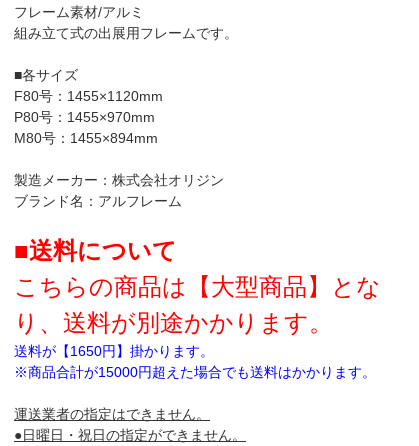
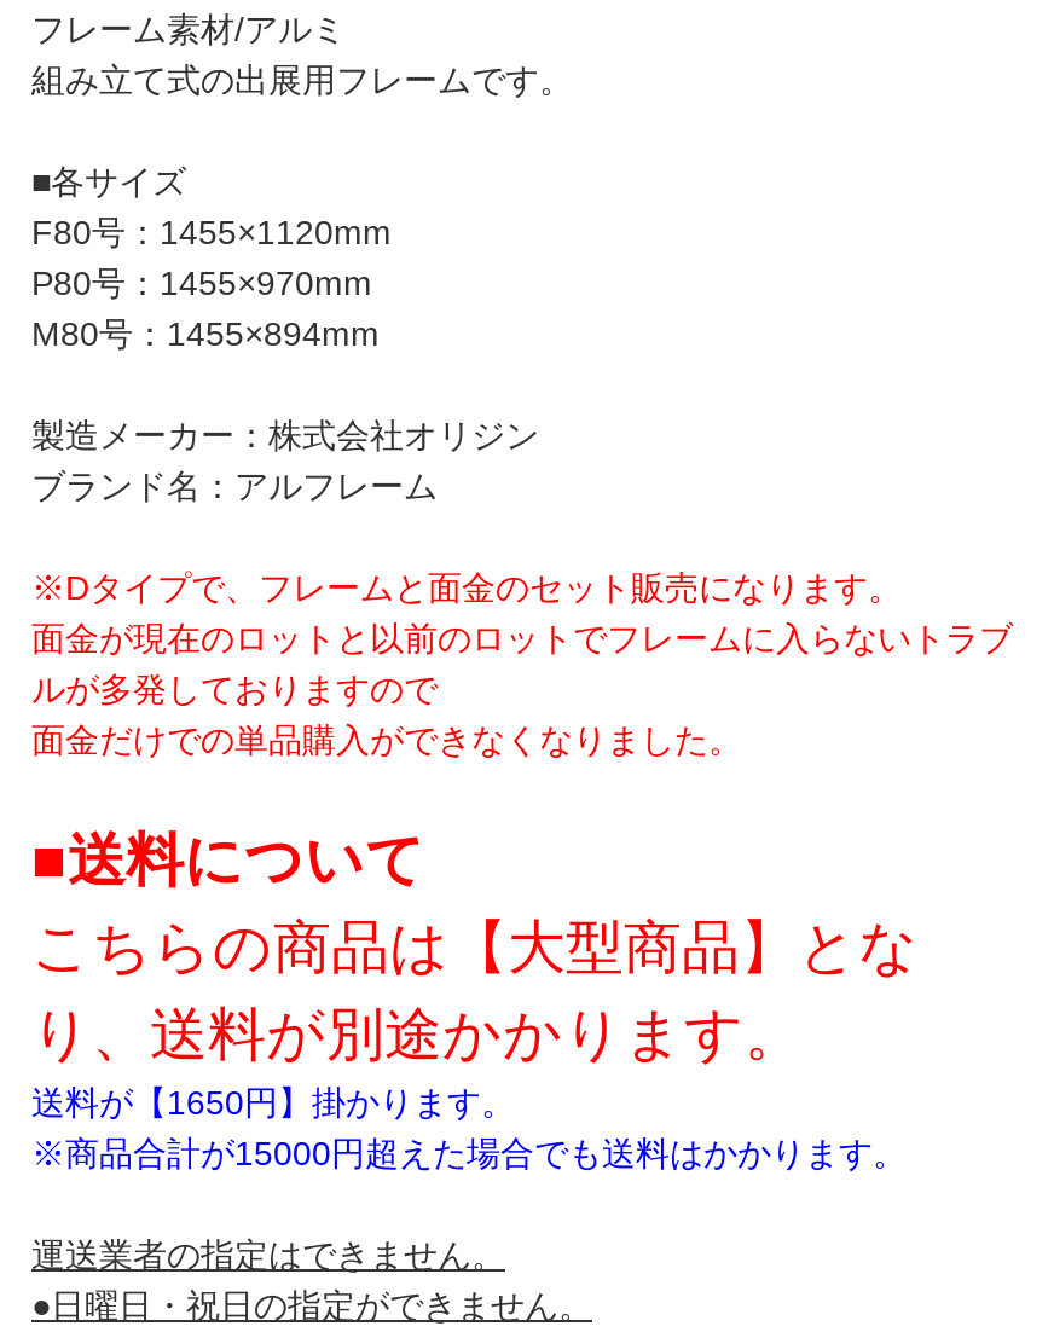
none -> [31,568,1013,759] ※Dタイプで、フレームと面金のセット販売になります。 | 面金が現在のロットと以前のロットでフレームに入らないトラブ | ルが多発しておりますので | 面金だけでの単品購入ができなくなりました。

